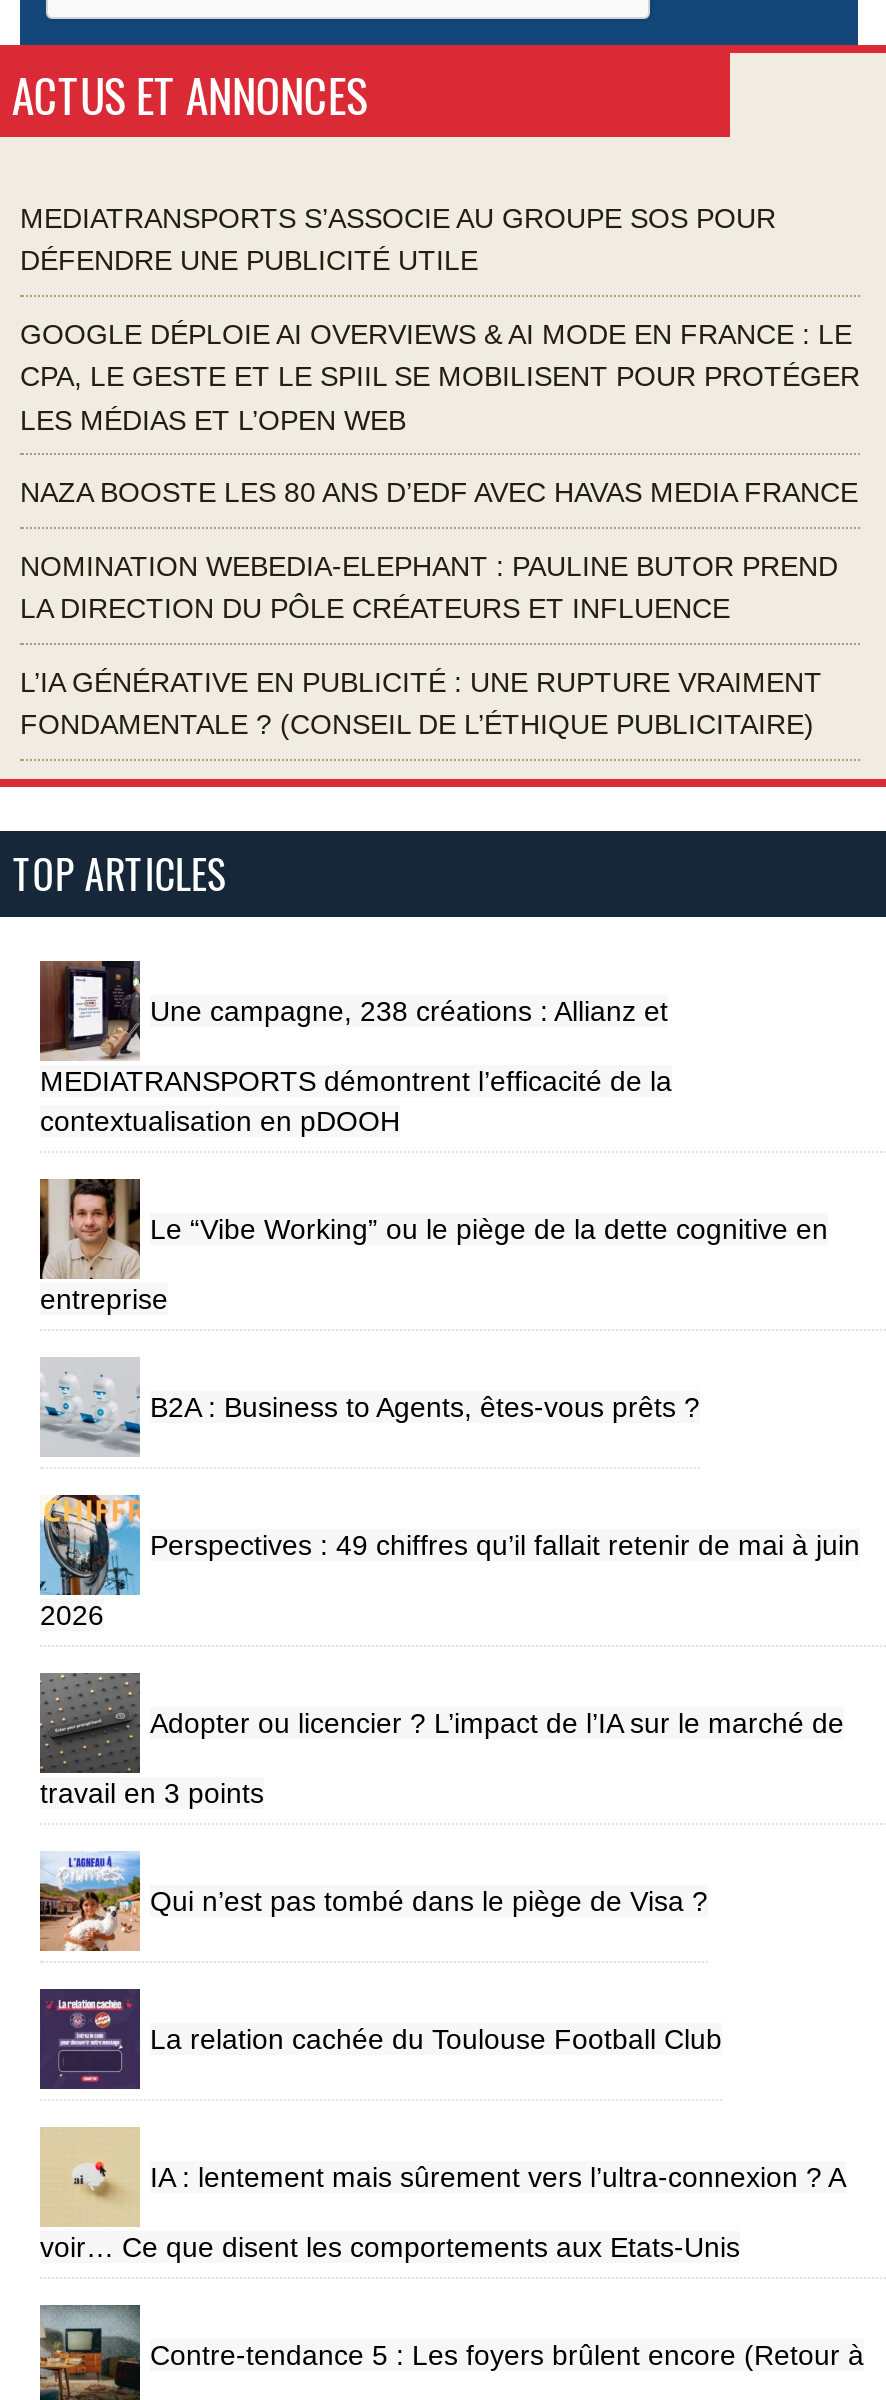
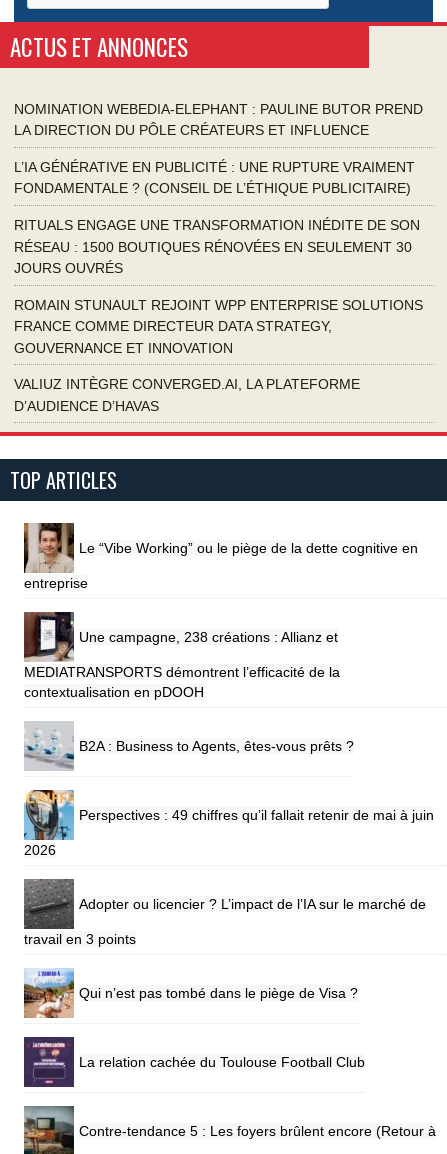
[20,201,860,508] MEDIATRANSPORTS S’ASSOCIE AU GROUPE SOS POUR | DÉFENDRE UNE PUBLICITÉ UTILE | GOOGLE DÉPLOIE AI OVERVIEWS & AI MODE EN FRANCE : LE | CPA, LE GESTE ET LE SPIIL SE MOBILISENT POUR PROTÉGER | LES MÉDIAS ET L’OPEN WEB | NAZA BOOSTE LES 80 ANS D’EDF AVEC HAVAS MEDIA FRANCE -> none
moved [20,549,838,740] -> [14,100,423,196]: NOMINATION WEBEDIA-ELEPHANT : PAULINE BUTOR PREND | LA DIRECTION DU PÔLE CRÉATEURS ET INFLUENCE | L’IA GÉNÉRATIVE EN PUBLICITÉ : UNE RUPTURE VRAIMENT | FONDAMENTALE ? (CONSEIL DE L’ÉTHIQUE PUBLICITAIRE)
none -> [14,216,423,413] RITUALS ENGAGE UNE TRANSFORMATION INÉDITE DE SON | RÉSEAU : 1500 BOUTIQUES RÉNOVÉES EN SEULEMENT 30 | JOURS OUVRÉS | ROMAIN STUNAULT REJOINT WPP ENTERPRISE SOLUTIONS | FRANCE COMME DIRECTEUR DATA STRATEGY, | GOUVERNANCE ET INNOVATION | VALIUZ INTÈGRE CONVERGED.AI, LA PLATEFORME | D’AUDIENCE D’HAVAS
moved [12,844,226,904] -> [10,465,117,495]: TOP ARTICLES
moved [38,958,672,1137] -> [23,611,340,700]: [image] | Une campagne, 238 créations : Allianz et | MEDIATRANSPORTS démontrent l’efficacité de la | contextualisation en pDOOH
moved [38,1178,828,1315] -> [24,522,418,591]: [image] | Le “Vibe Working” ou le piège de la dette cognitive en | entreprise
moved [38,1370,860,2054] -> [23,728,434,1070]: [image] | B2A : Business to Agents, êtes-vous prêts ? | Perspectives : 49 chiffres qu’il fallait retenir de mai à juin | 2026 | Adopter ou licencier ? L’impact de l’IA sur le marché de | travail en 3 points | Qui n’est pas tombé dans le piège de Visa ? | La relation cachée du Toulouse Football Club
[40,2128,846,2263] [image] | IA : lentement mais sûrement vers l’ultra-connexion ? A | voir… Ce que disent les comportements aux Etats-Unis -> none

